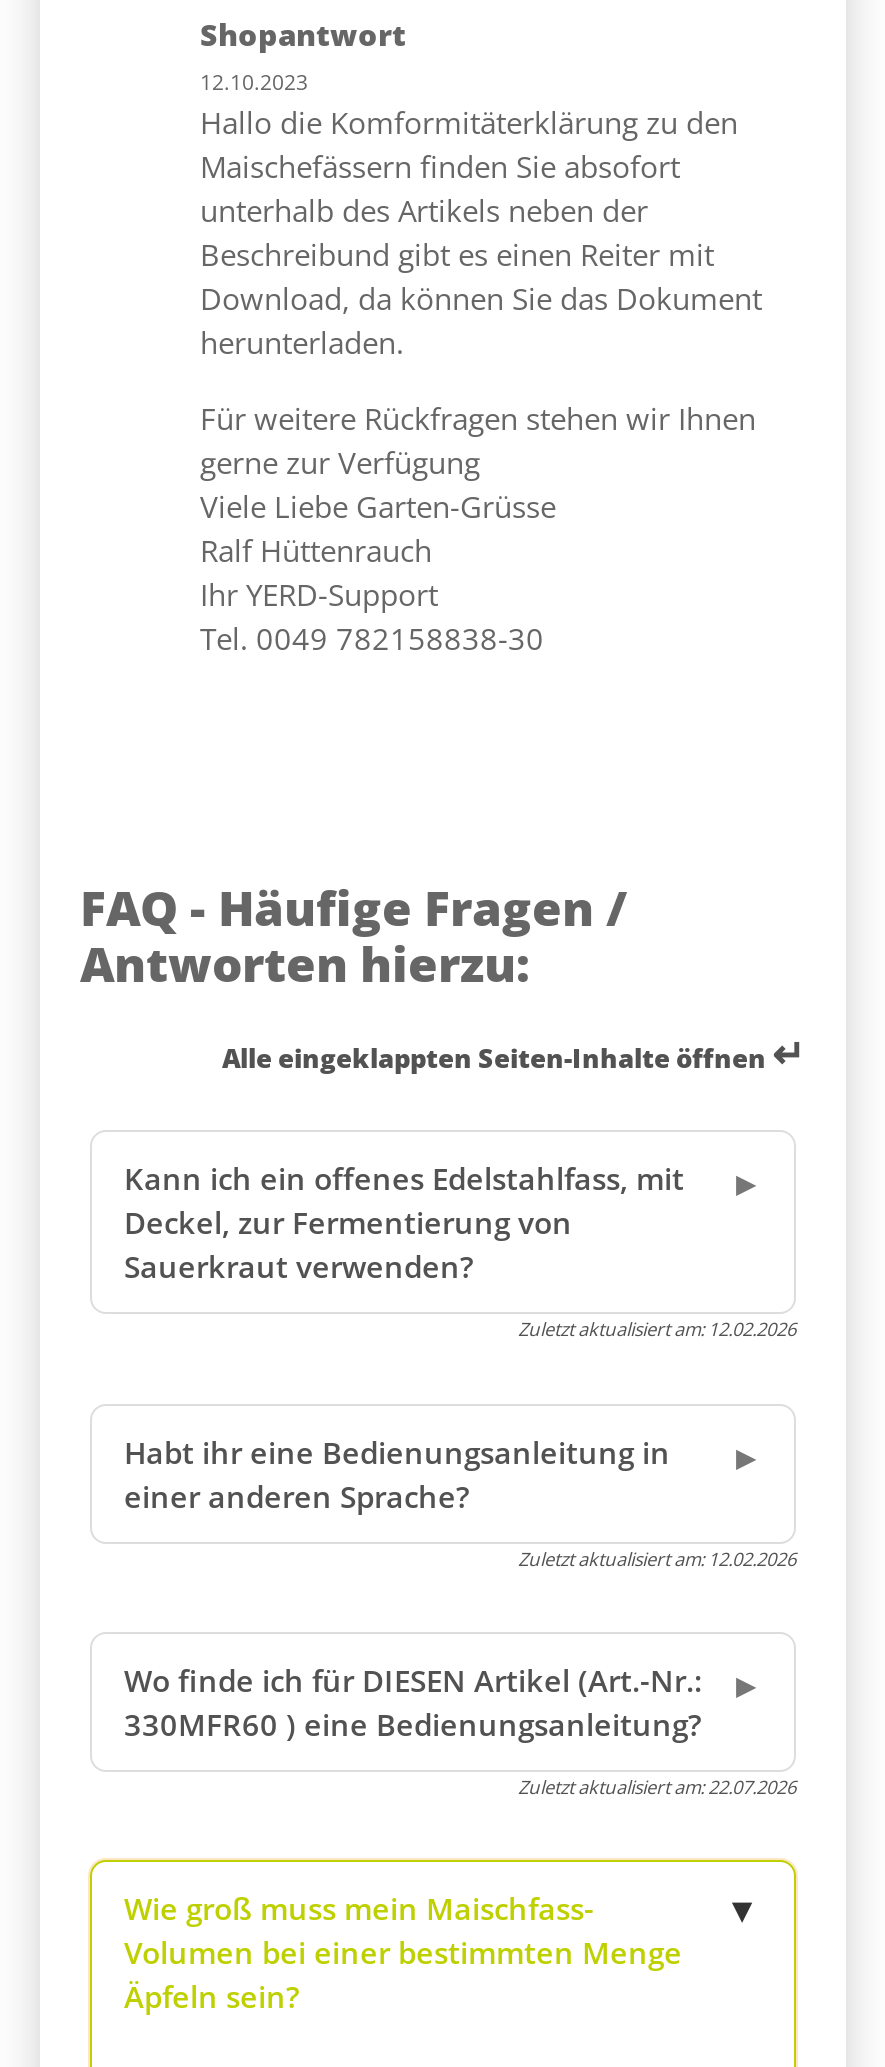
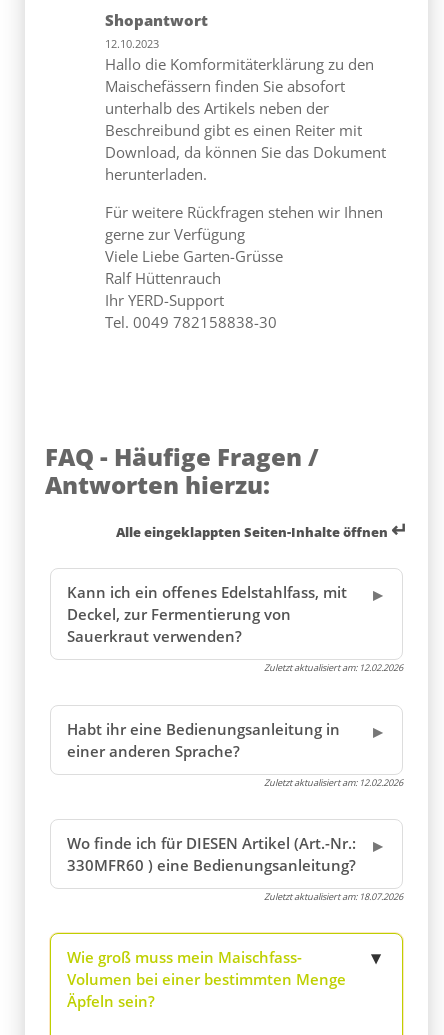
[518,1774,796,1800] Zuletzt aktualisiert am:22.07.2026 -> [264,890,403,903] Zuletzt aktualisiert am:18.07.2026

